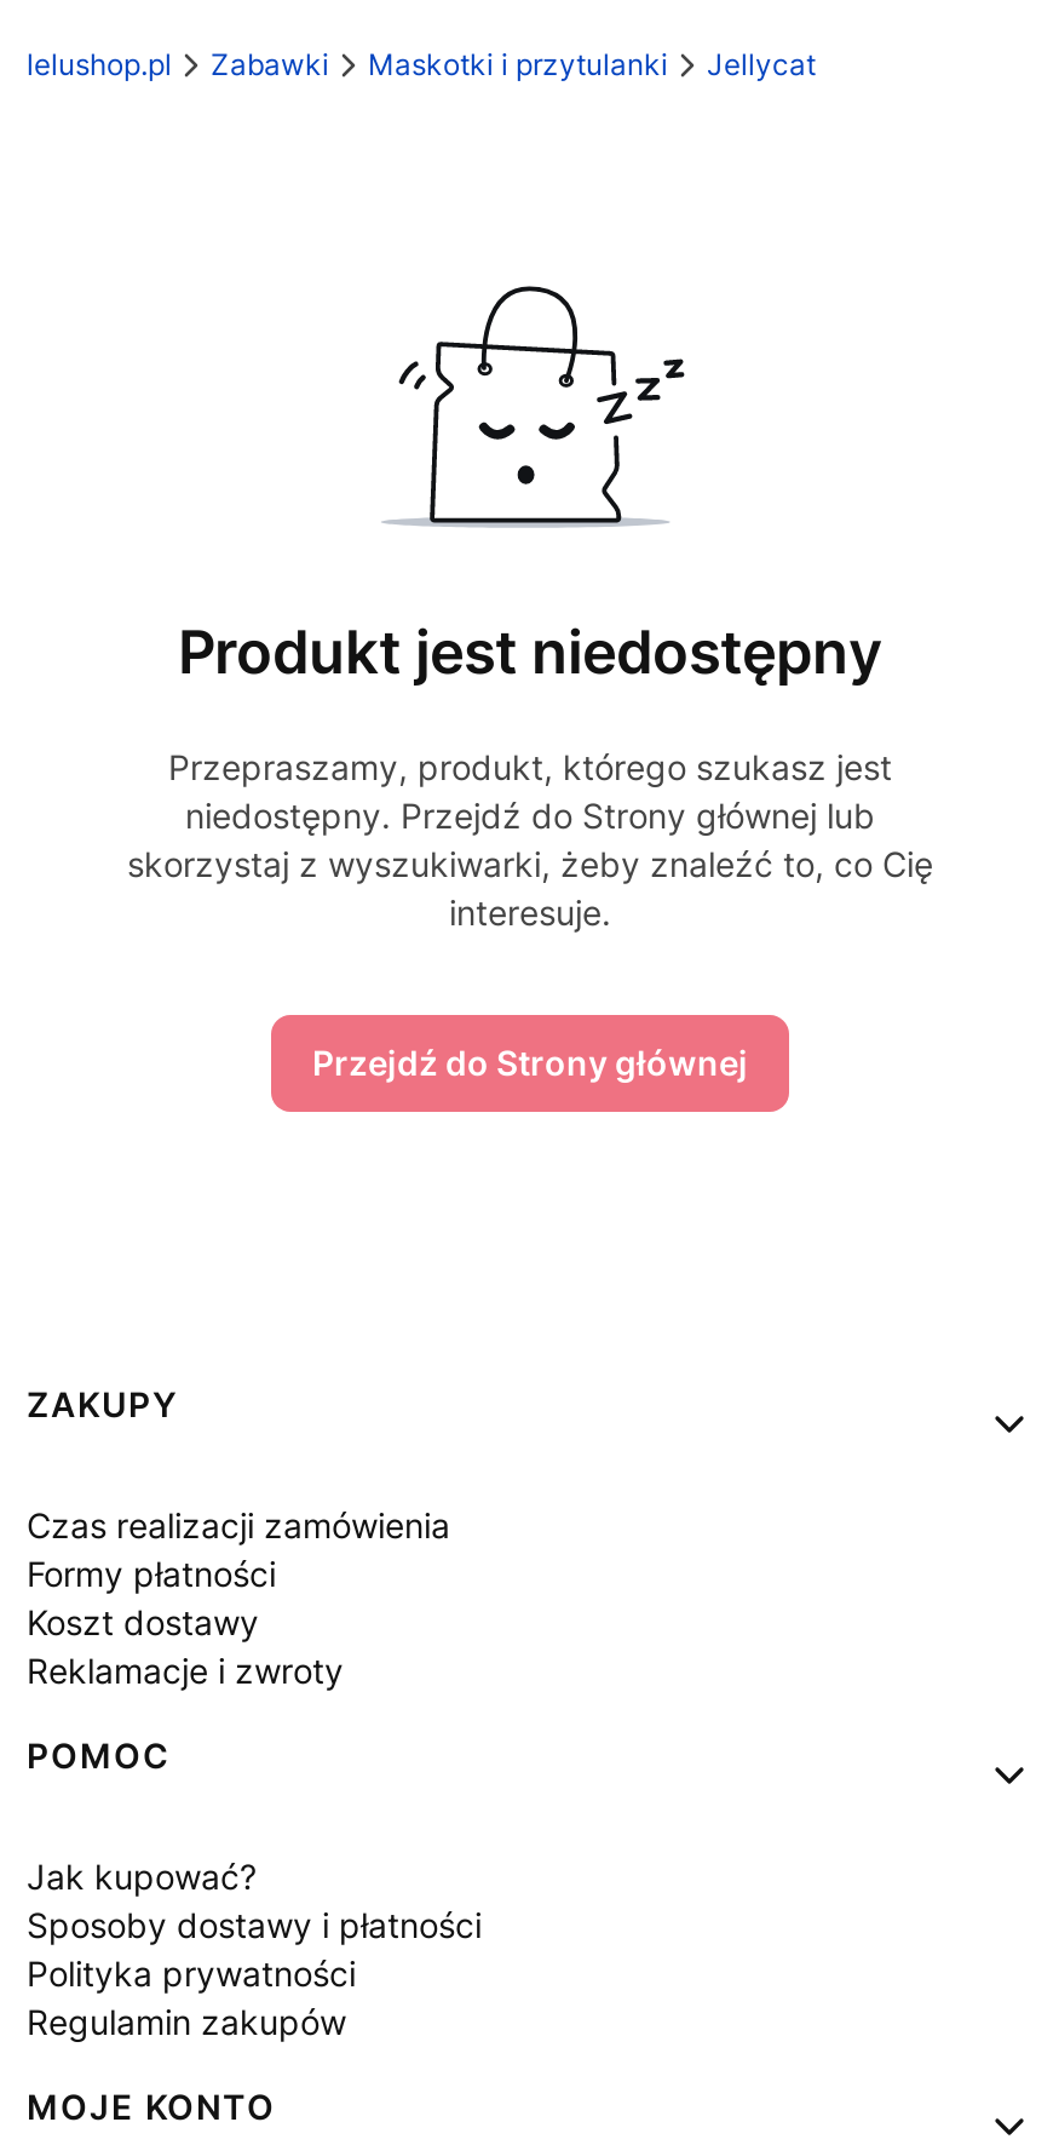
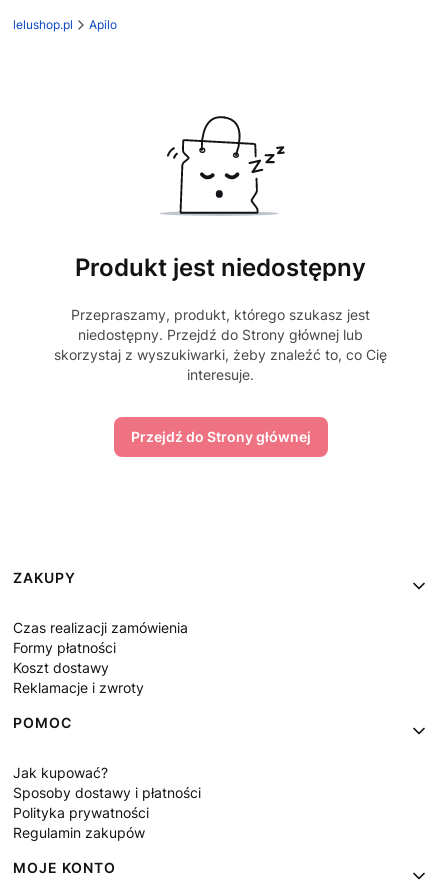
[211,46,816,82] Zabawki | Maskotki i przytulanki | Jellycat -> [89,17,117,32] Apilo

